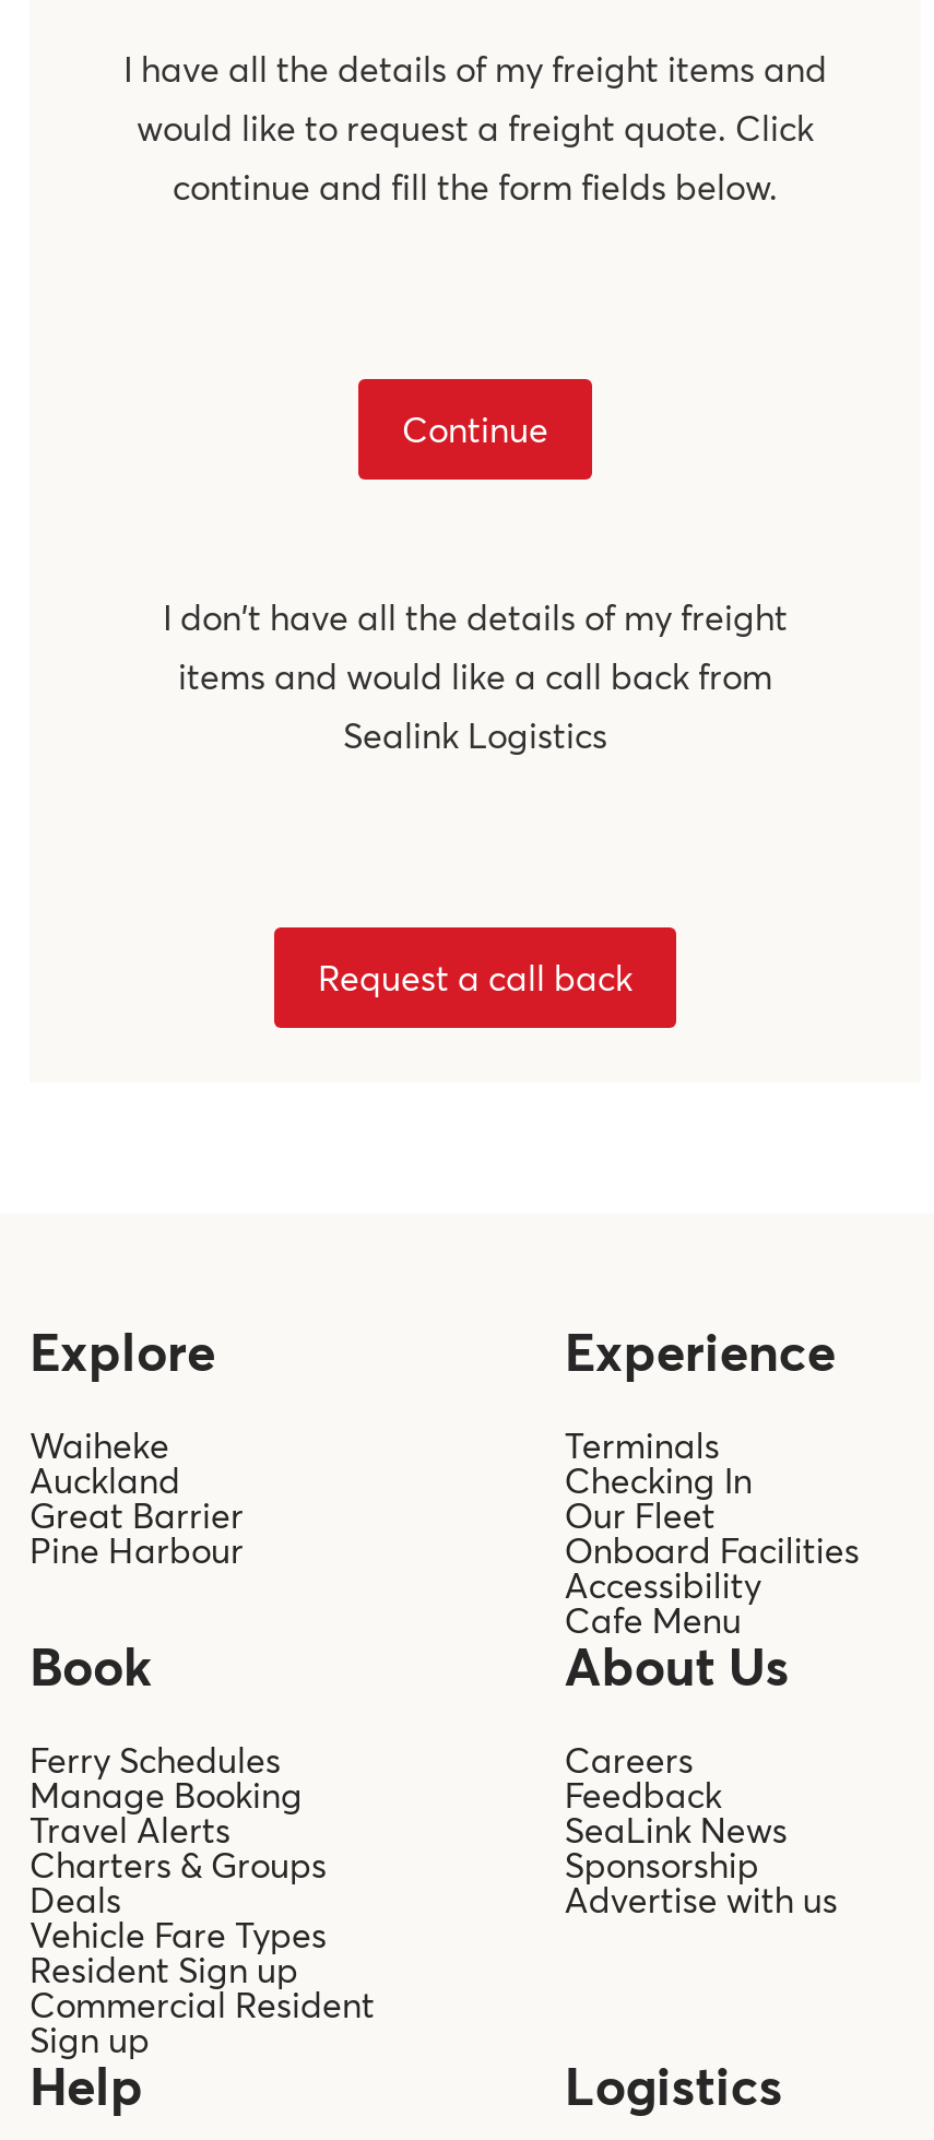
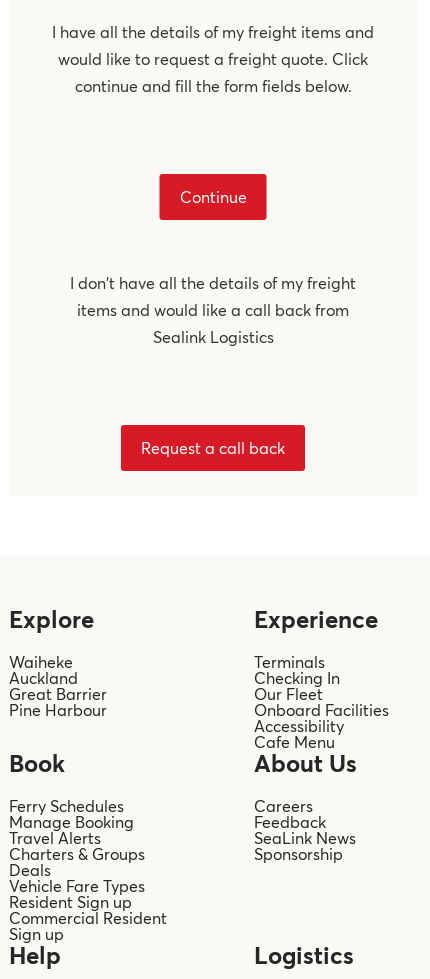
[564,1878,837,1922] Advertise with us -> none

